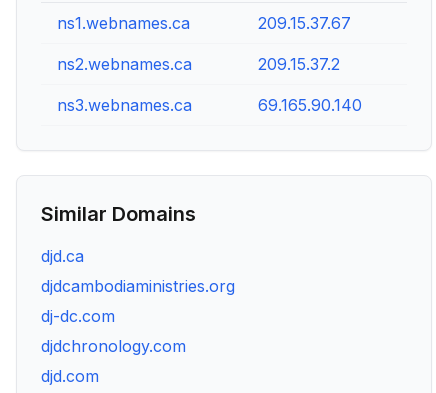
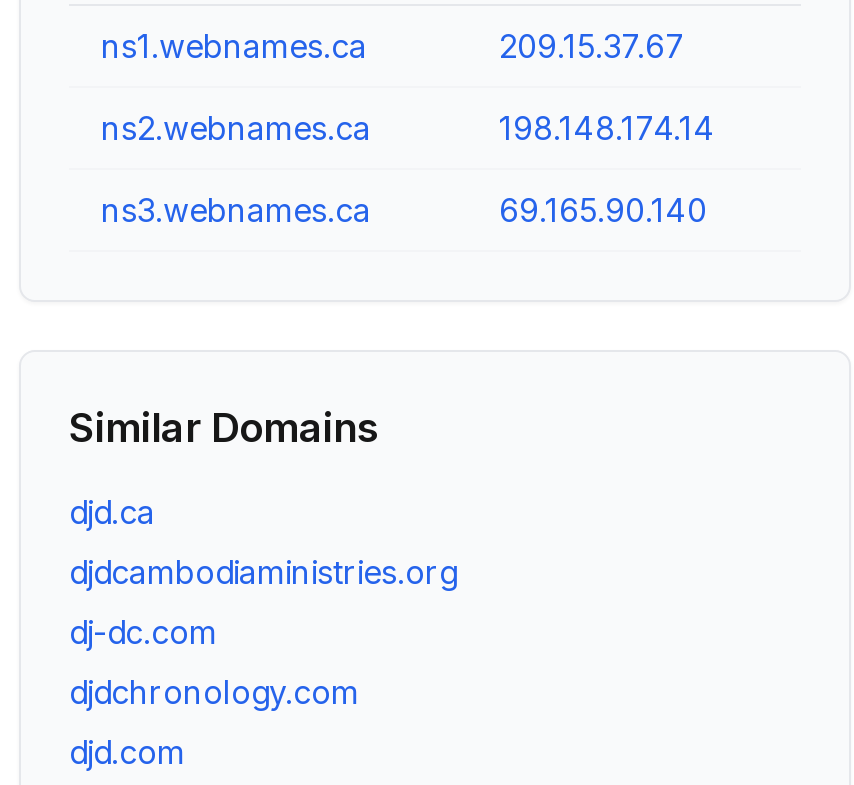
[258,54,340,74] 209.15.37.2 -> [499,108,715,148] 198.148.174.14

